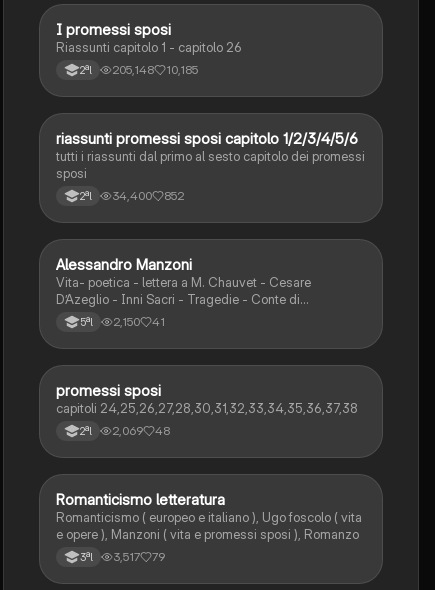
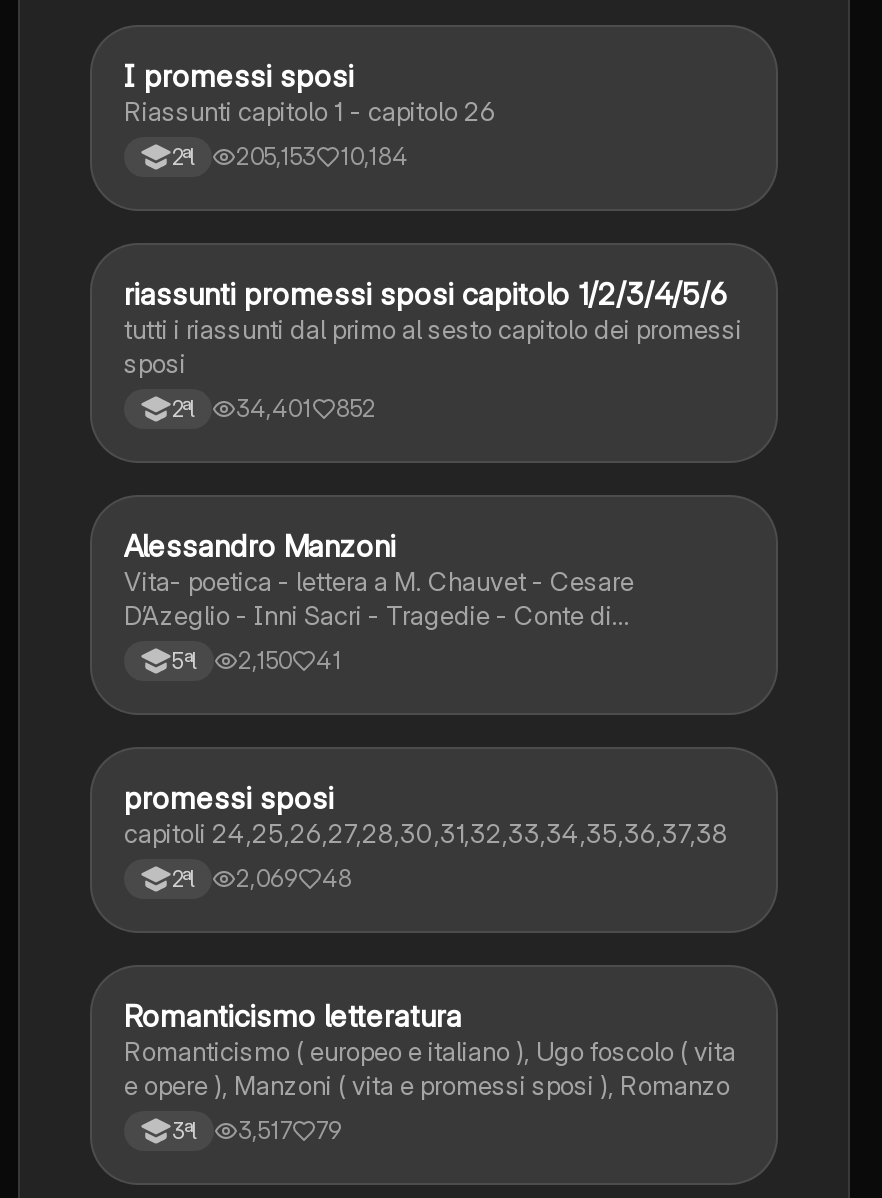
[112,62,154,77] 205,148 -> [236,141,316,171] 205,153
[166,62,198,77] 10,185 -> [340,141,408,171] 10,184
[80,188,184,203] 2ªl 34,400 852 -> [172,393,376,423] 2ªl 34,401 852

